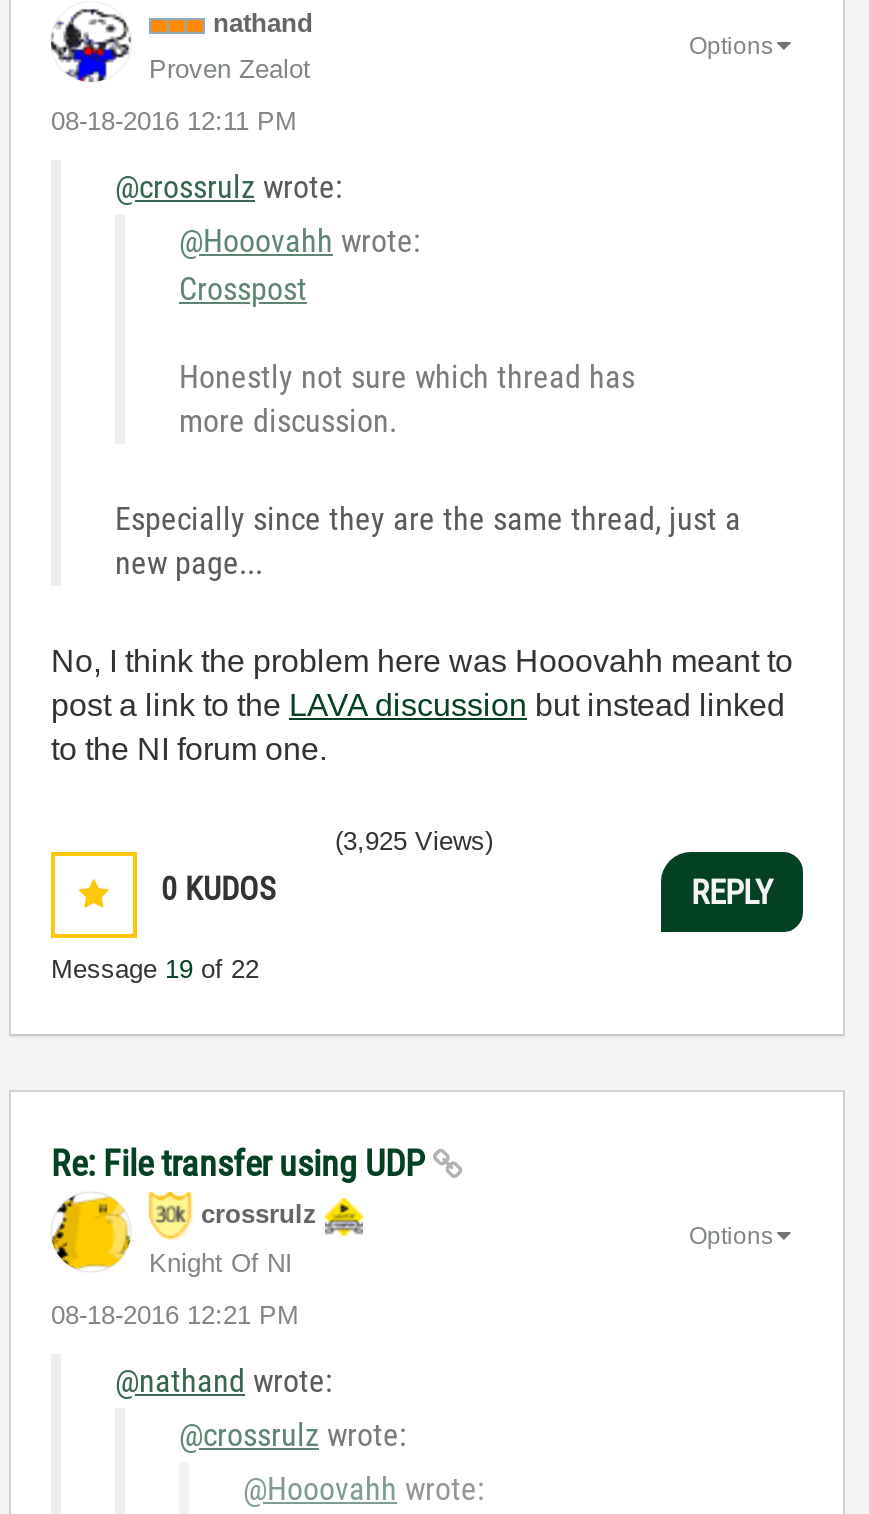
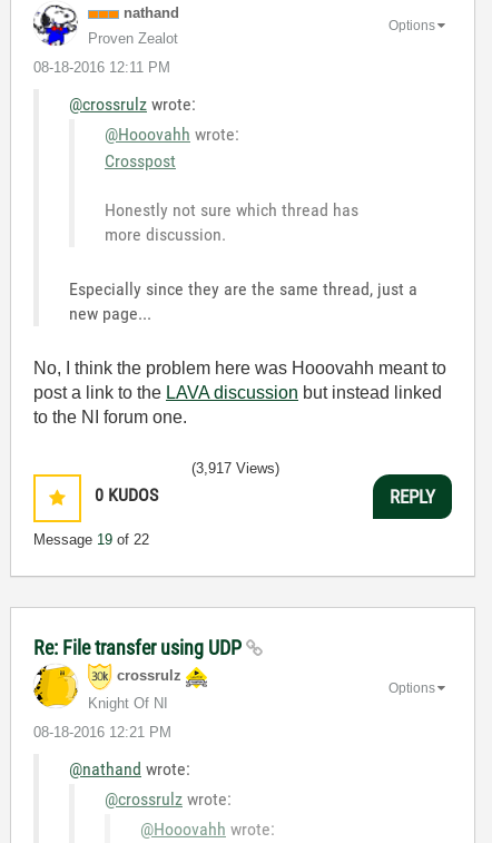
[335,826,493,856] (3,925 Views) -> [191,460,279,477] (3,917 Views)

